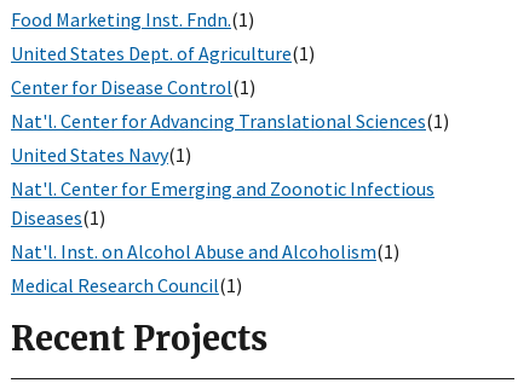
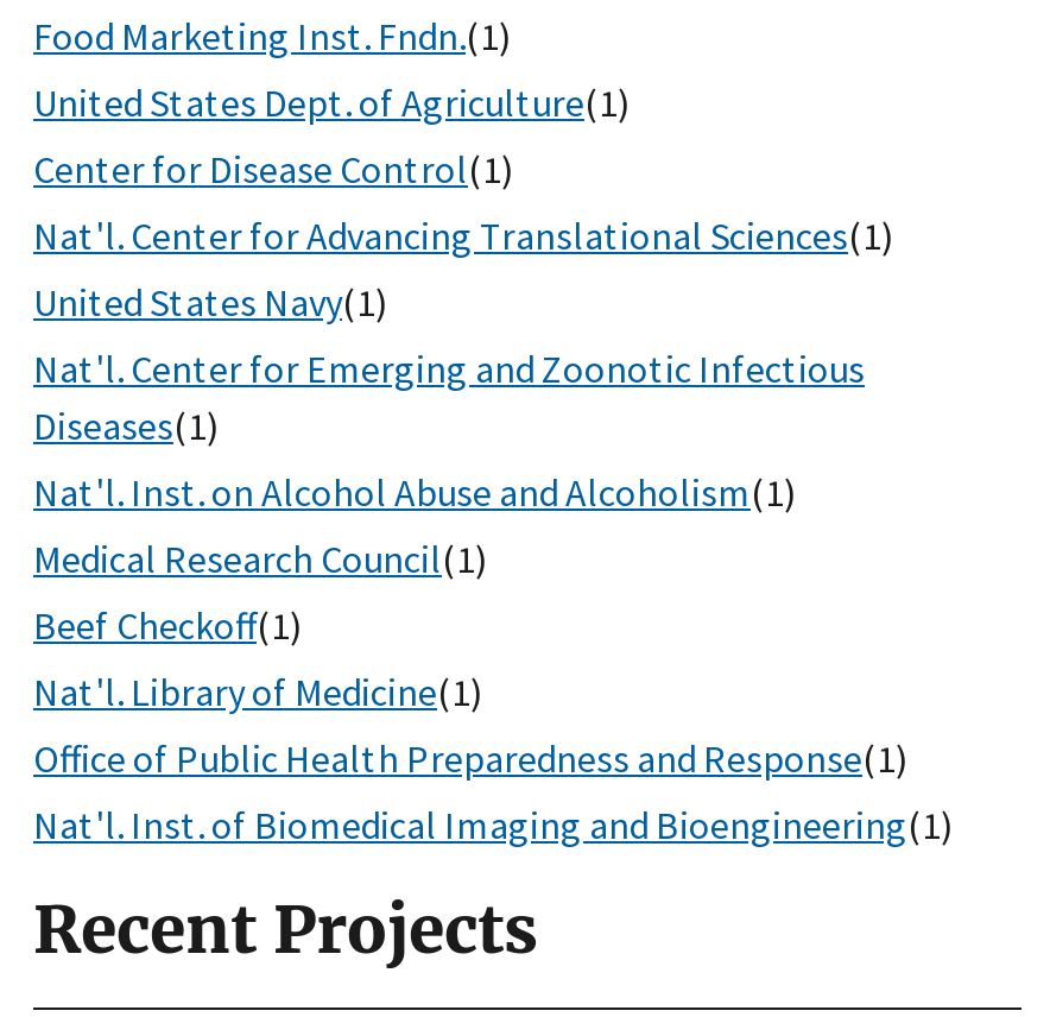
none -> [33,601,953,848] Beef Checkoff (1) | Nat'l. Library of Medicine (1) | Office of Public Health Preparedness and Response (1) | Nat'l. Inst. of Biomedical Imaging and Bioengineering (1)

